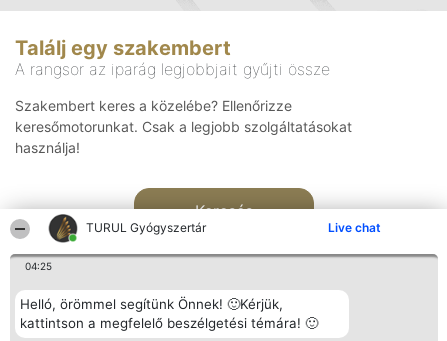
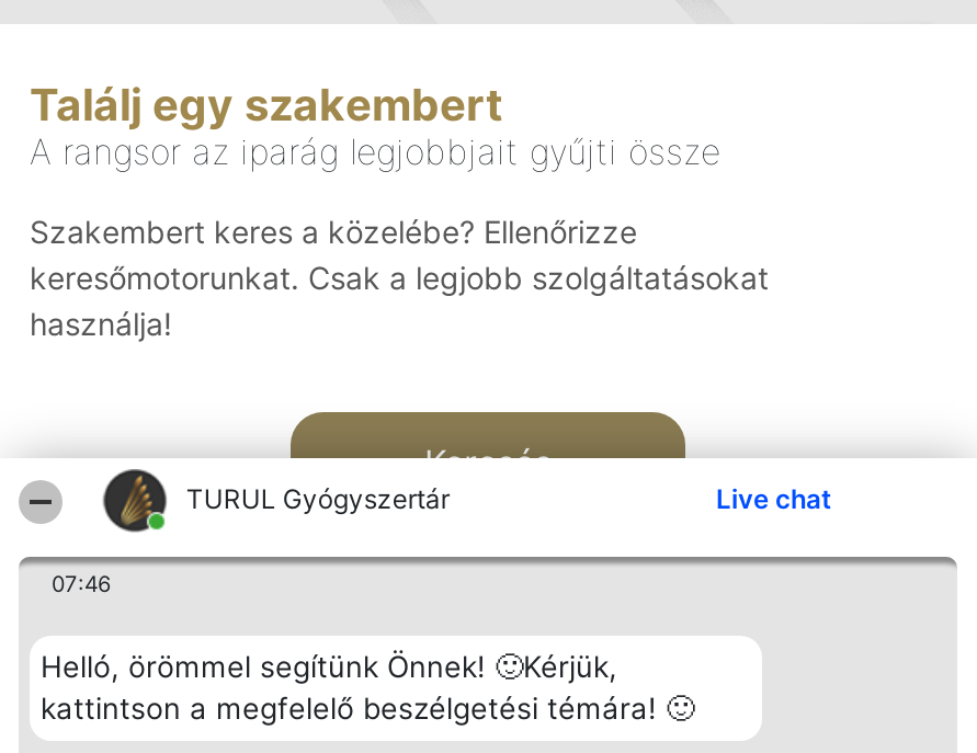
[25,260,52,272] 04:25 -> [52,570,111,596] 07:46

